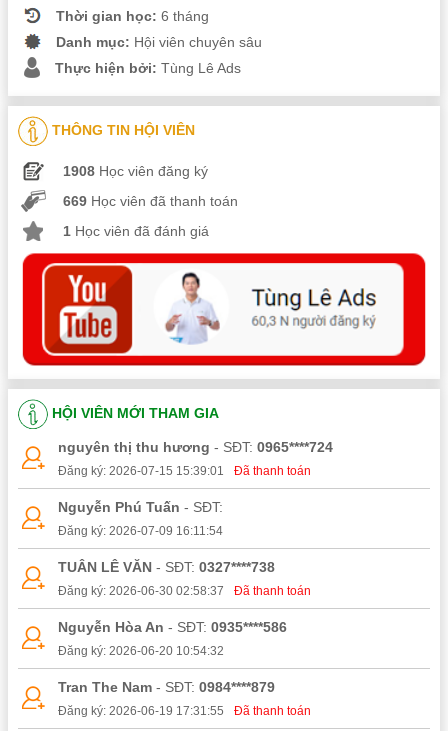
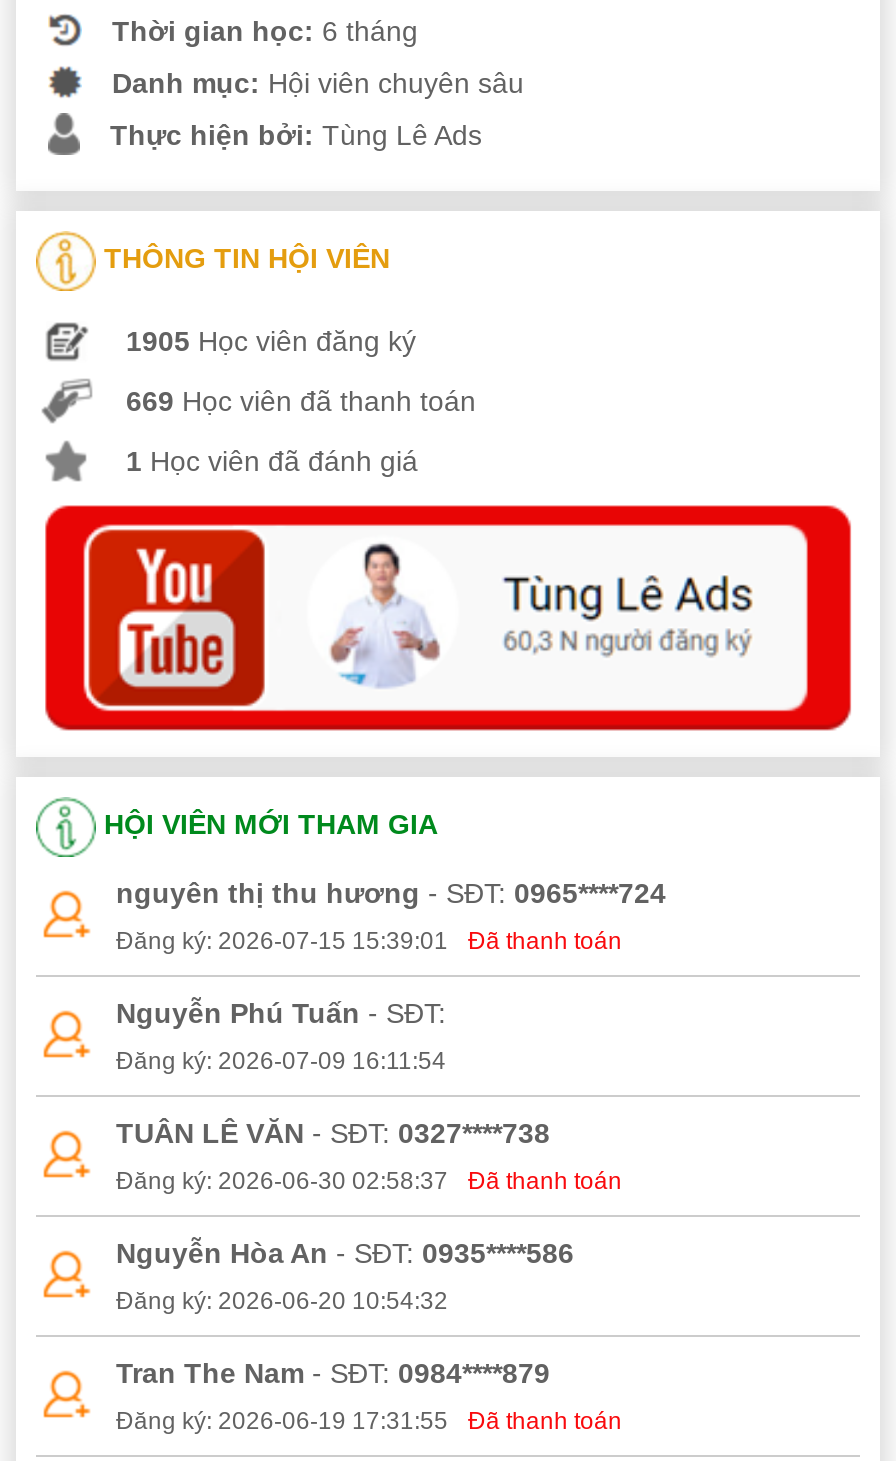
[63,163,208,179] 1908 Học viên đăng ký -> [126,325,416,357] 1905 Học viên đăng ký

